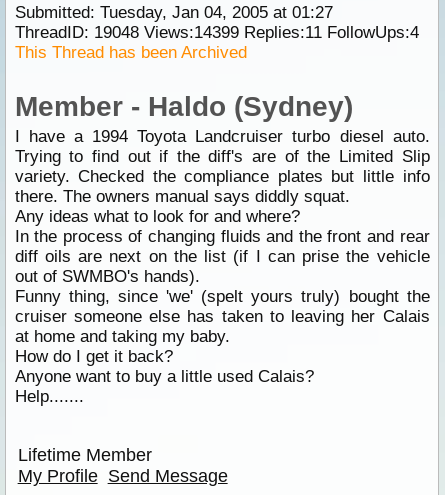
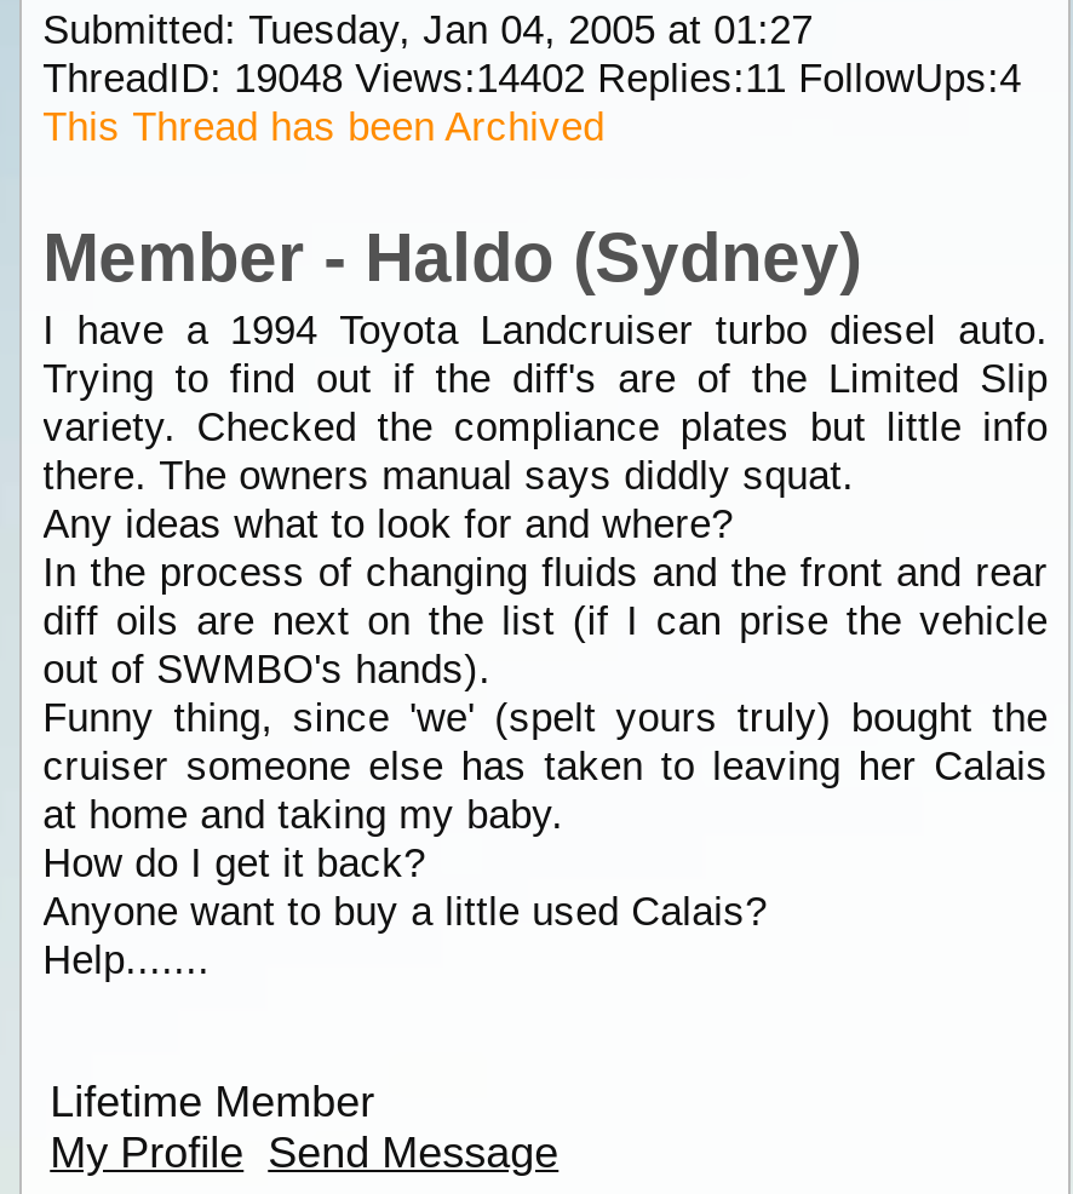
[15,23,419,42] ThreadID: 19048 Views:14399 Replies:11 FollowUps:4 -> [43,55,1021,101] ThreadID: 19048 Views:14402 Replies:11 FollowUps:4

